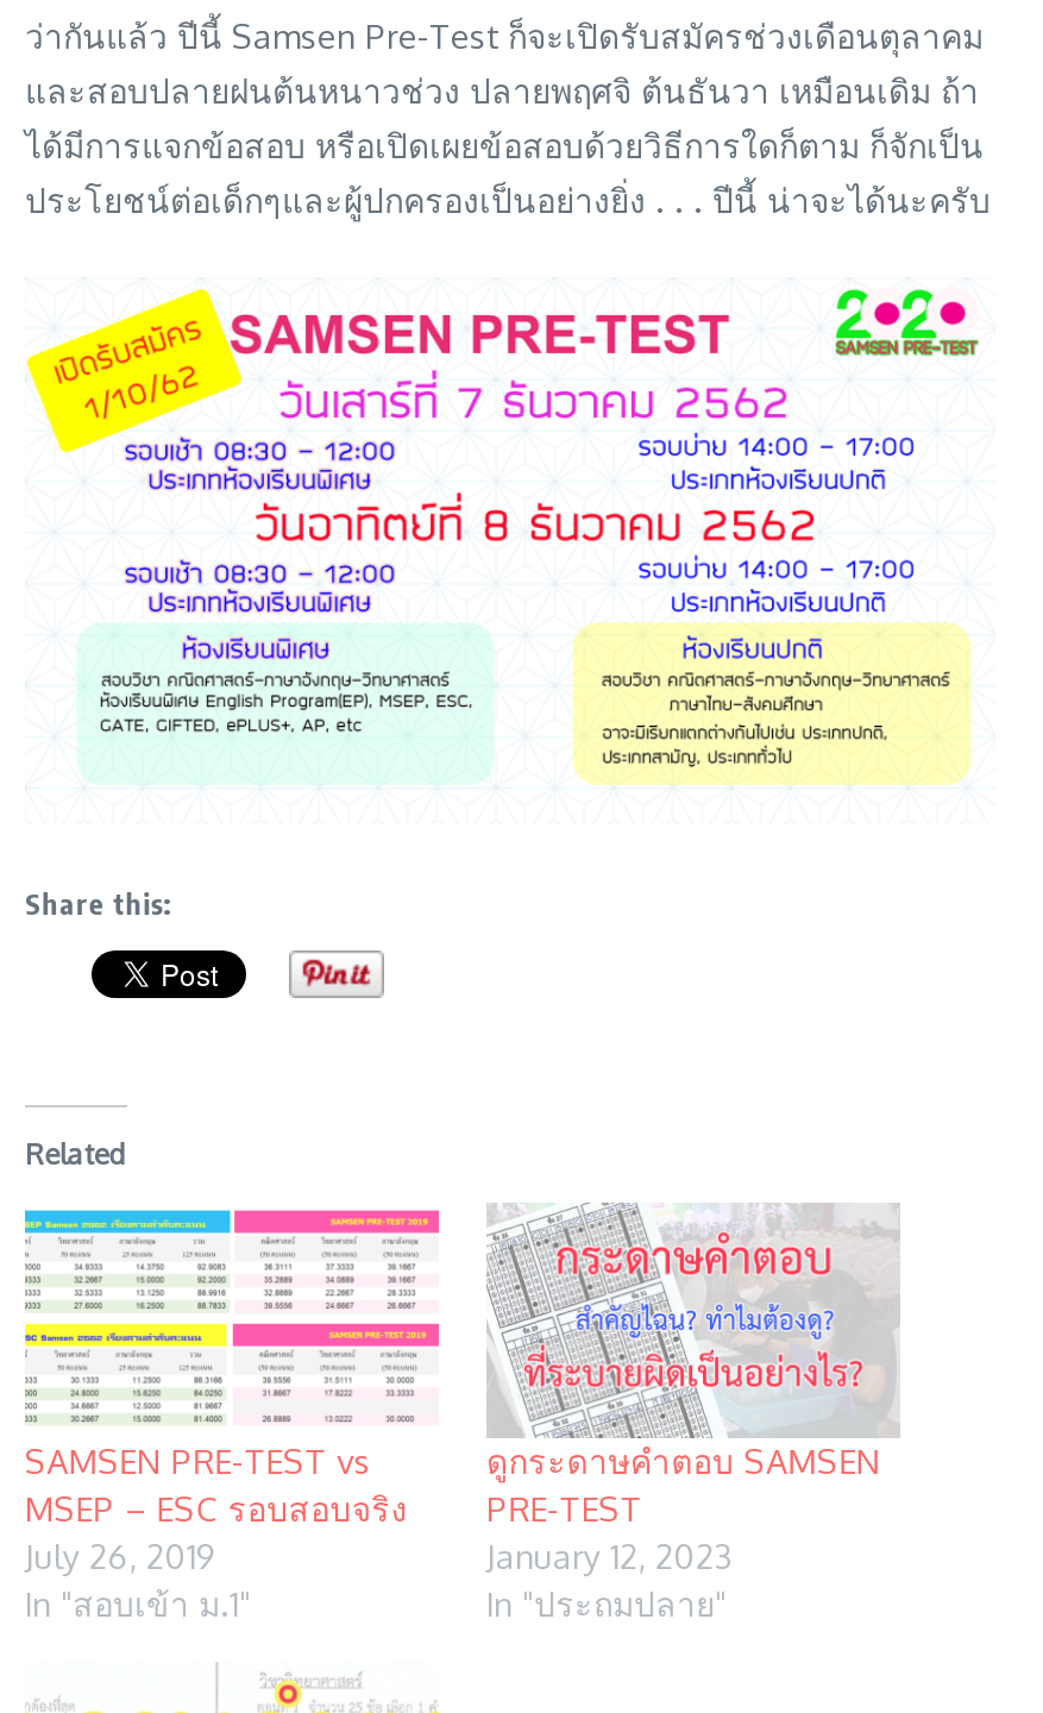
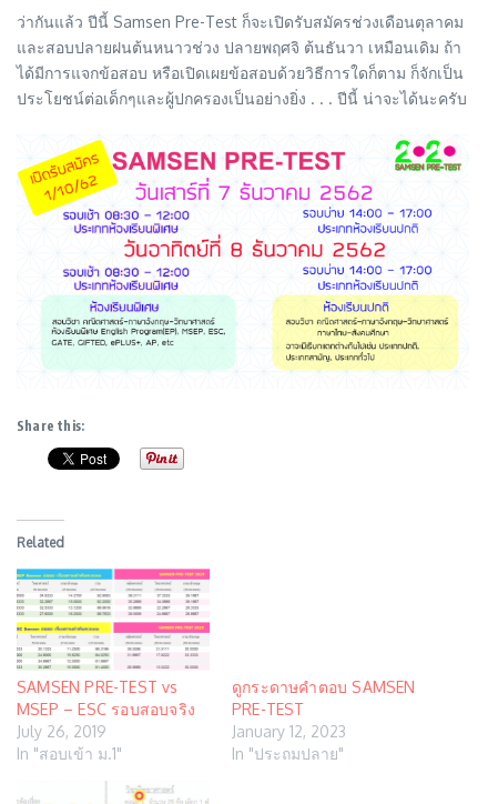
[486,1201,900,1437] [image] -> none

